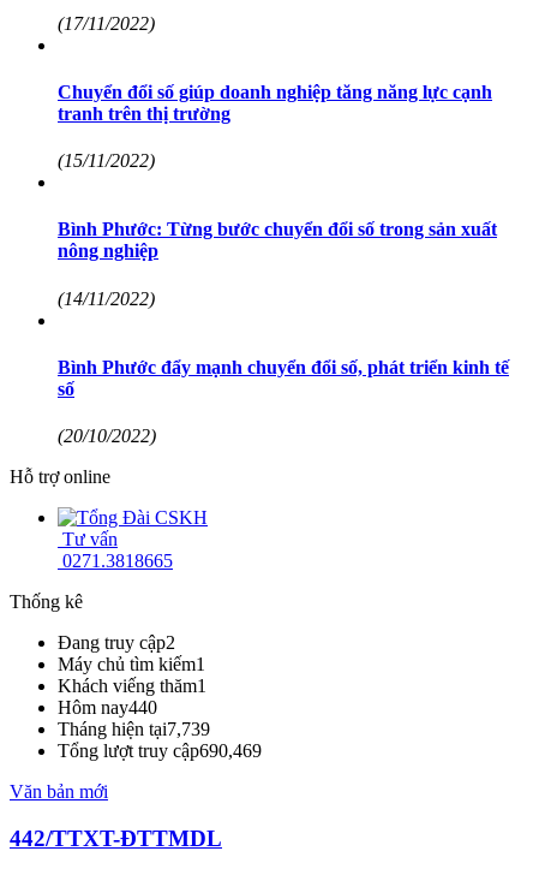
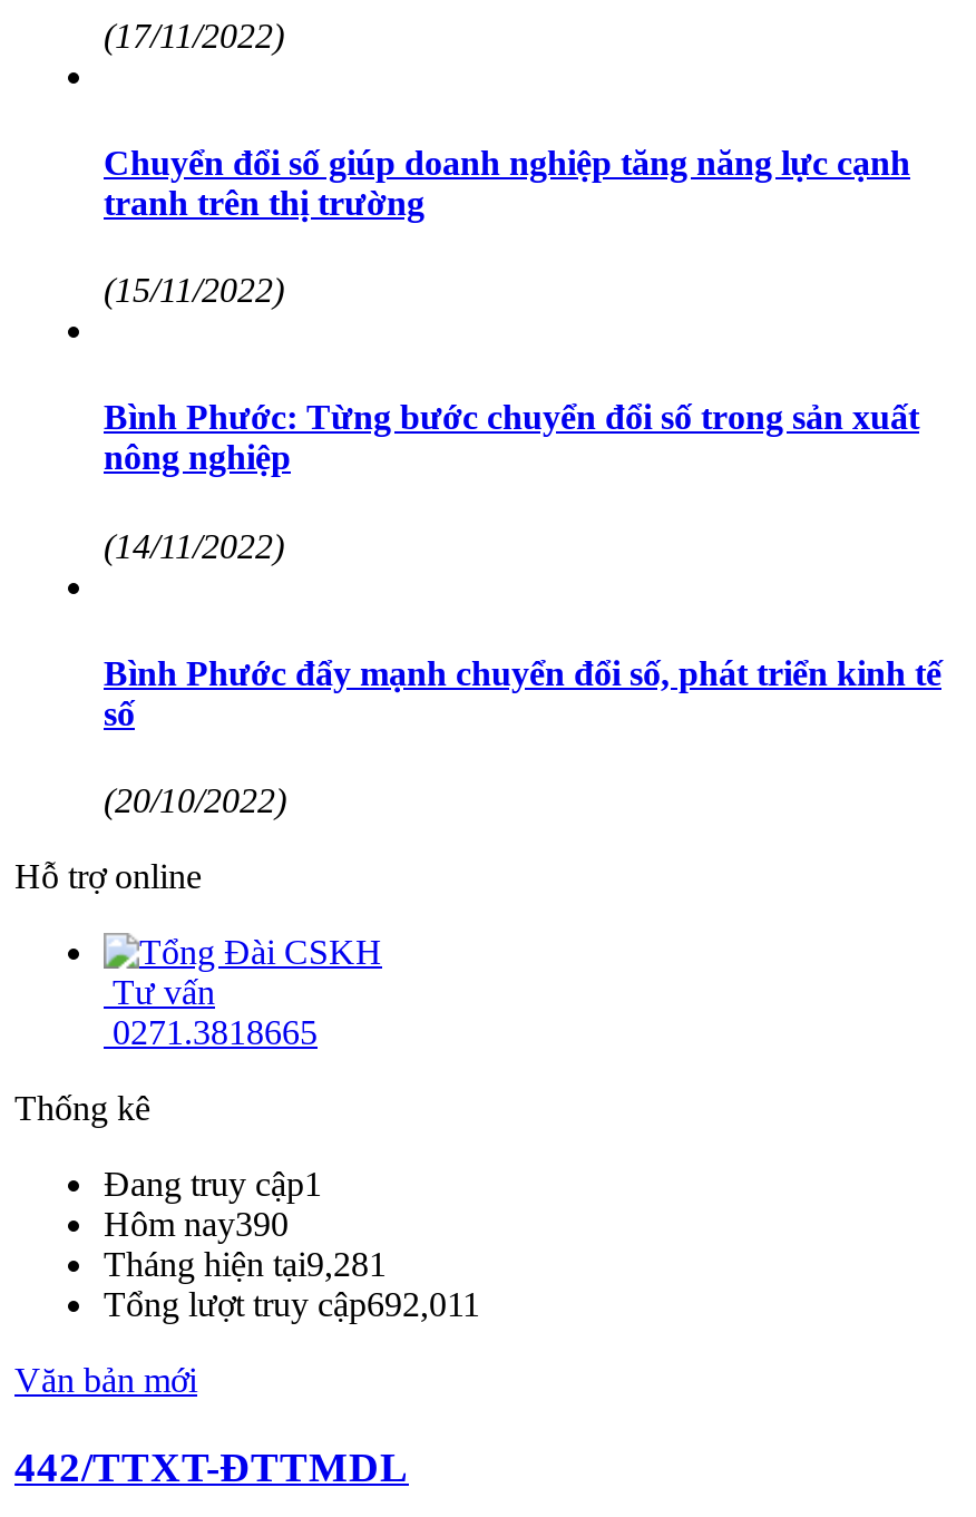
[58,632,262,761] Đang truy cập2 | Máy chủ tìm kiếm1 | Khách viếng thăm1 | Hôm nay440 | Tháng hiện tại7,739 | Tổng lượt truy cập690,469 -> [104,1165,480,1324] Đang truy cập1 | Hôm nay390 | Tháng hiện tại9,281 | Tổng lượt truy cập692,011

